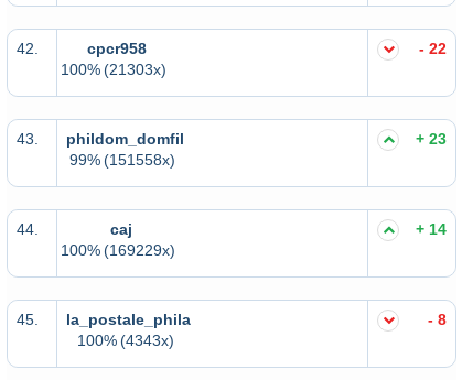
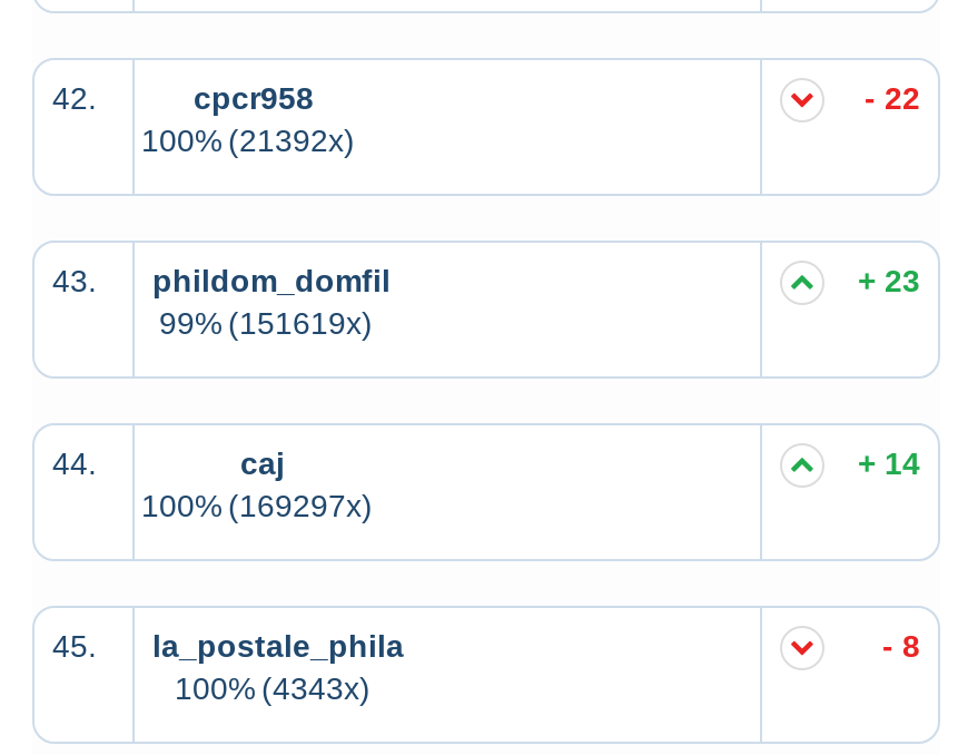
[61,60,166,78] 100% (21303x) -> [141,122,355,158] 100% (21392x)
[69,151,175,168] 99% (151558x) -> [159,305,373,341] 99% (151619x)
[61,241,175,259] 100% (169229x) -> [141,488,373,523] 100% (169297x)

